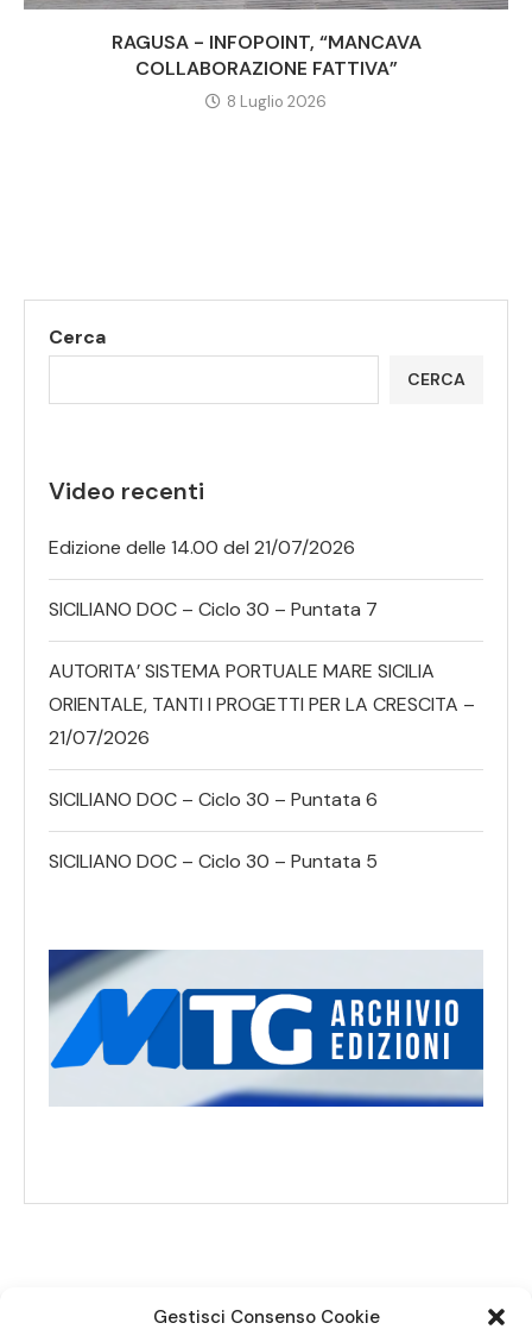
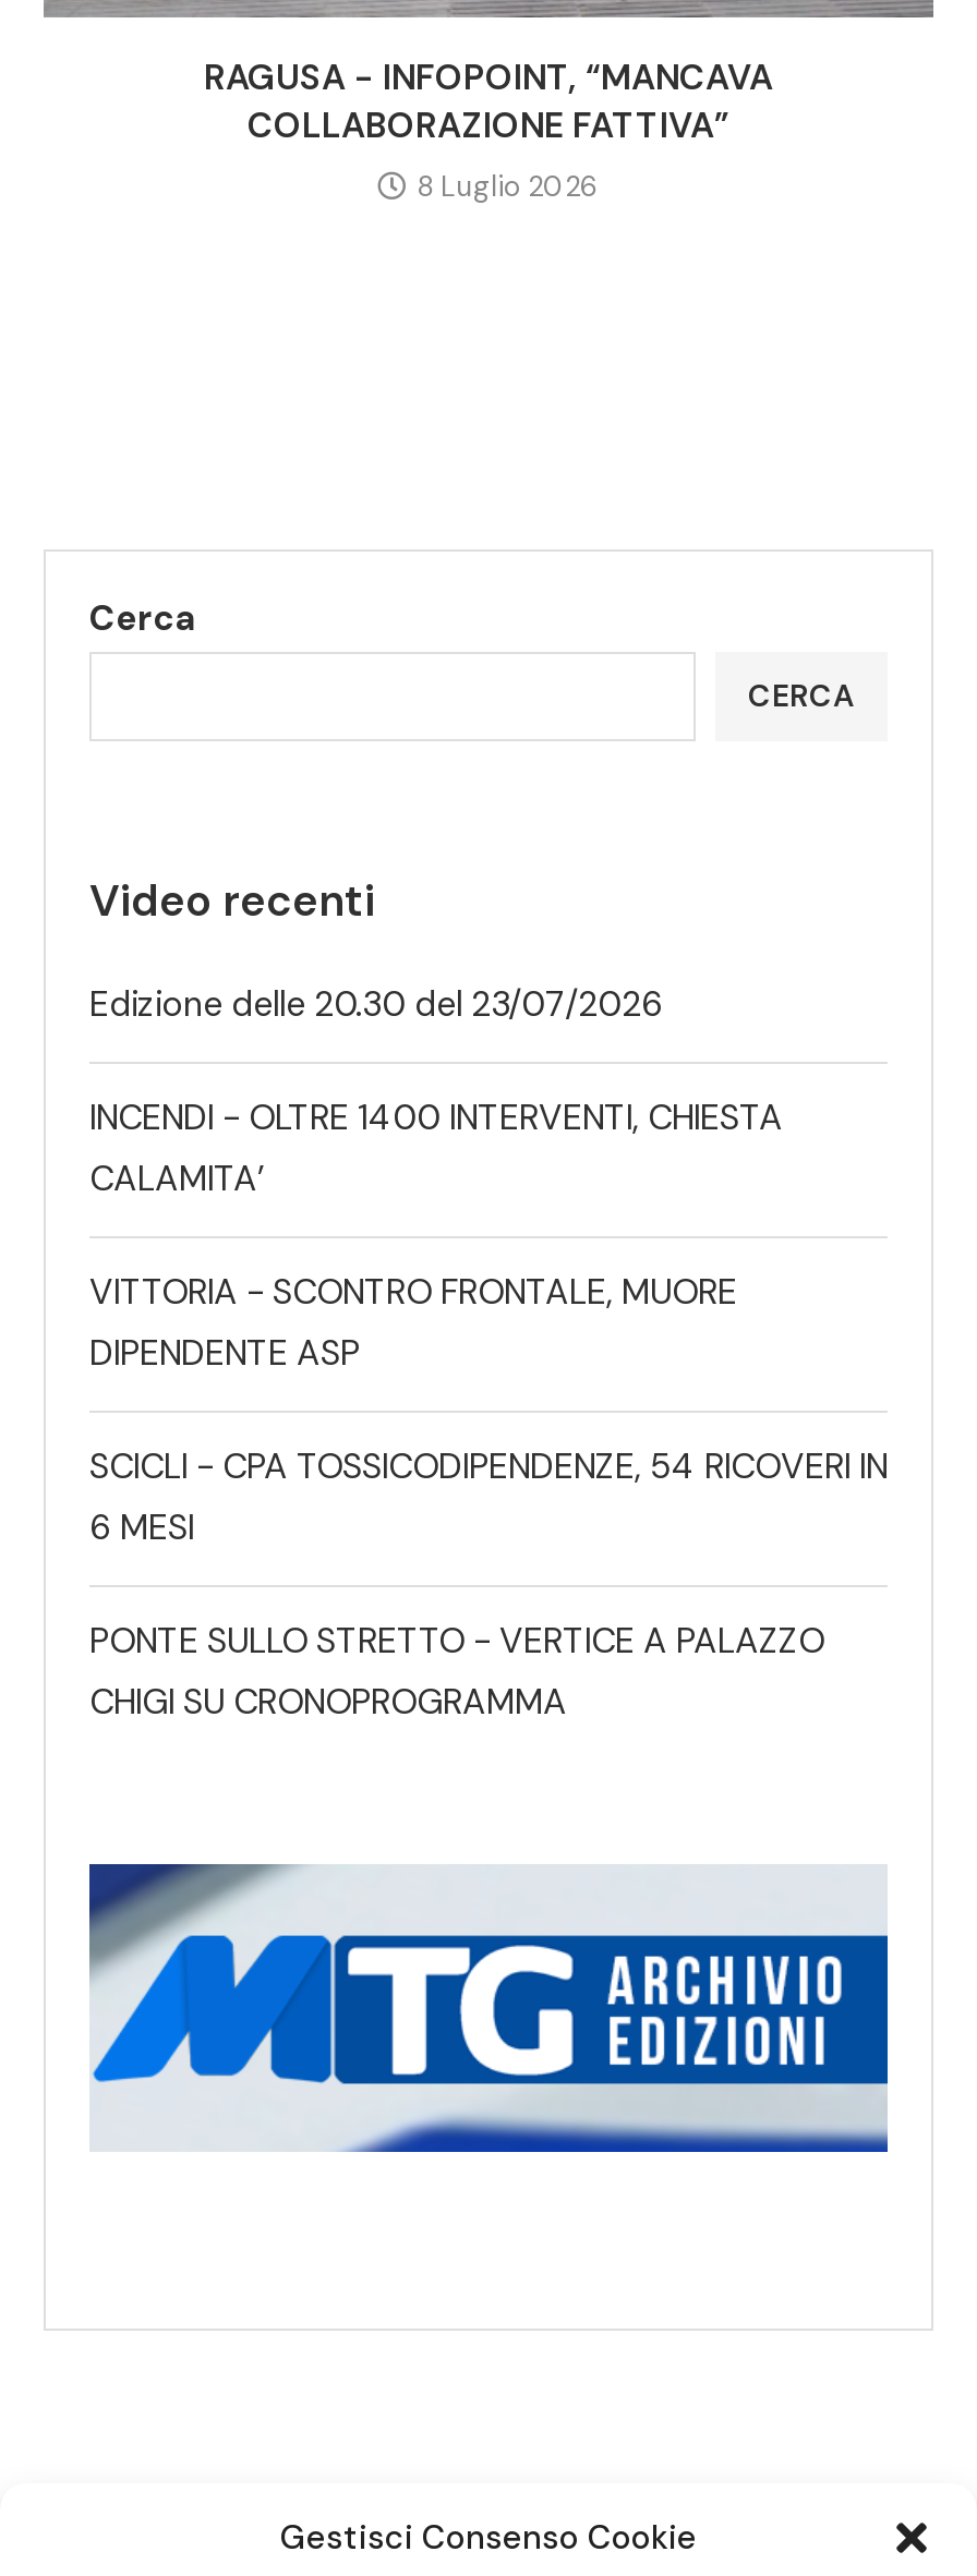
[49,535,355,560] Edizione delle 14.00 del 21/07/2026 -> [89,981,663,1027] Edizione delle 20.30 del 23/07/2026
[49,597,378,622] SICILIANO DOC – Ciclo 30 – Puntata 7 -> [89,1095,783,1201] INCENDI - OLTRE 1400 INTERVENTI, CHIESTA | CALAMITA’
[49,659,475,750] AUTORITA’ SISTEMA PORTUALE MARE SICILIA | ORIENTALE, TANTI I PROGETTI PER LA CRESCITA – | 21/07/2026 -> [89,1269,737,1376] VITTORIA - SCONTRO FRONTALE, MUORE | DIPENDENTE ASP
[49,787,378,812] SICILIANO DOC – Ciclo 30 – Puntata 6 -> [89,1443,888,1550] SCICLI - CPA TOSSICODIPENDENZE, 54 RICOVERI IN | 6 MESI
[49,849,378,874] SICILIANO DOC – Ciclo 30 – Puntata 5 -> [89,1618,824,1725] PONTE SULLO STRETTO - VERTICE A PALAZZO | CHIGI SU CRONOPROGRAMMA

